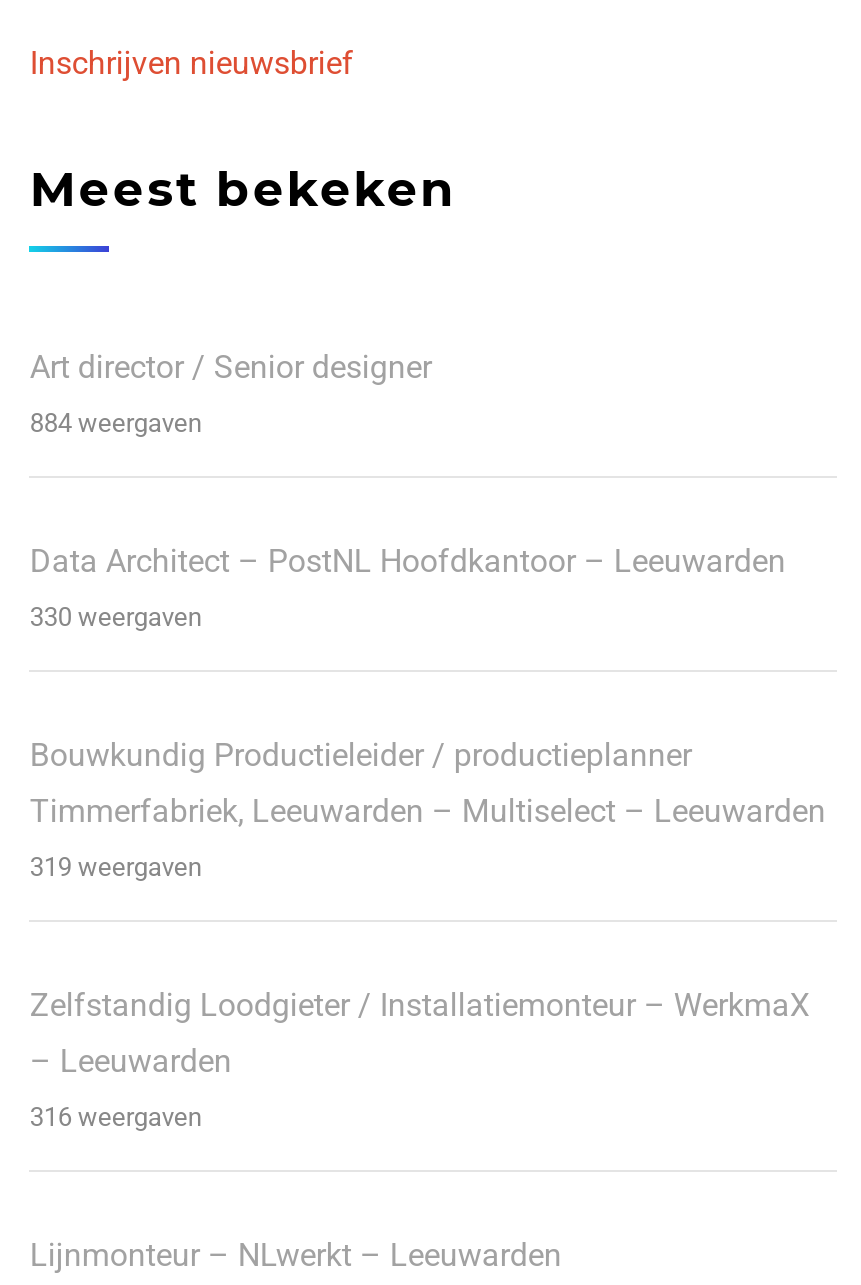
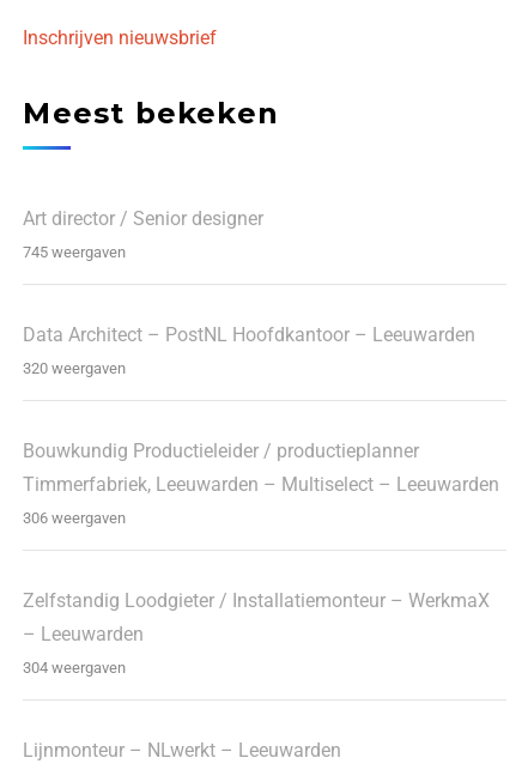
[30,409,202,439] 884 weergaven -> [23,243,126,261] 745 weergaven
[30,603,202,633] 330 weergaven -> [23,360,126,378] 320 weergaven
[30,853,202,883] 319 weergaven -> [23,509,126,527] 306 weergaven
[30,1103,202,1133] 316 weergaven -> [23,659,126,677] 304 weergaven

